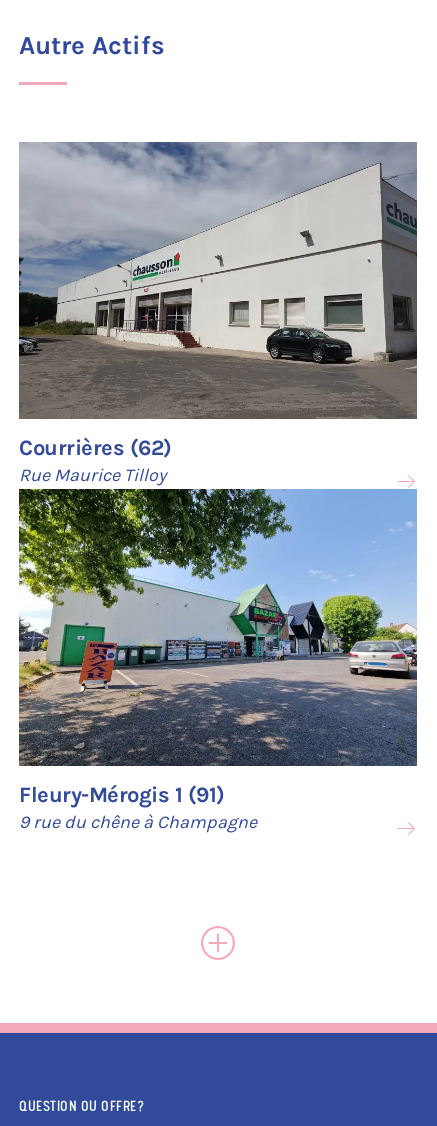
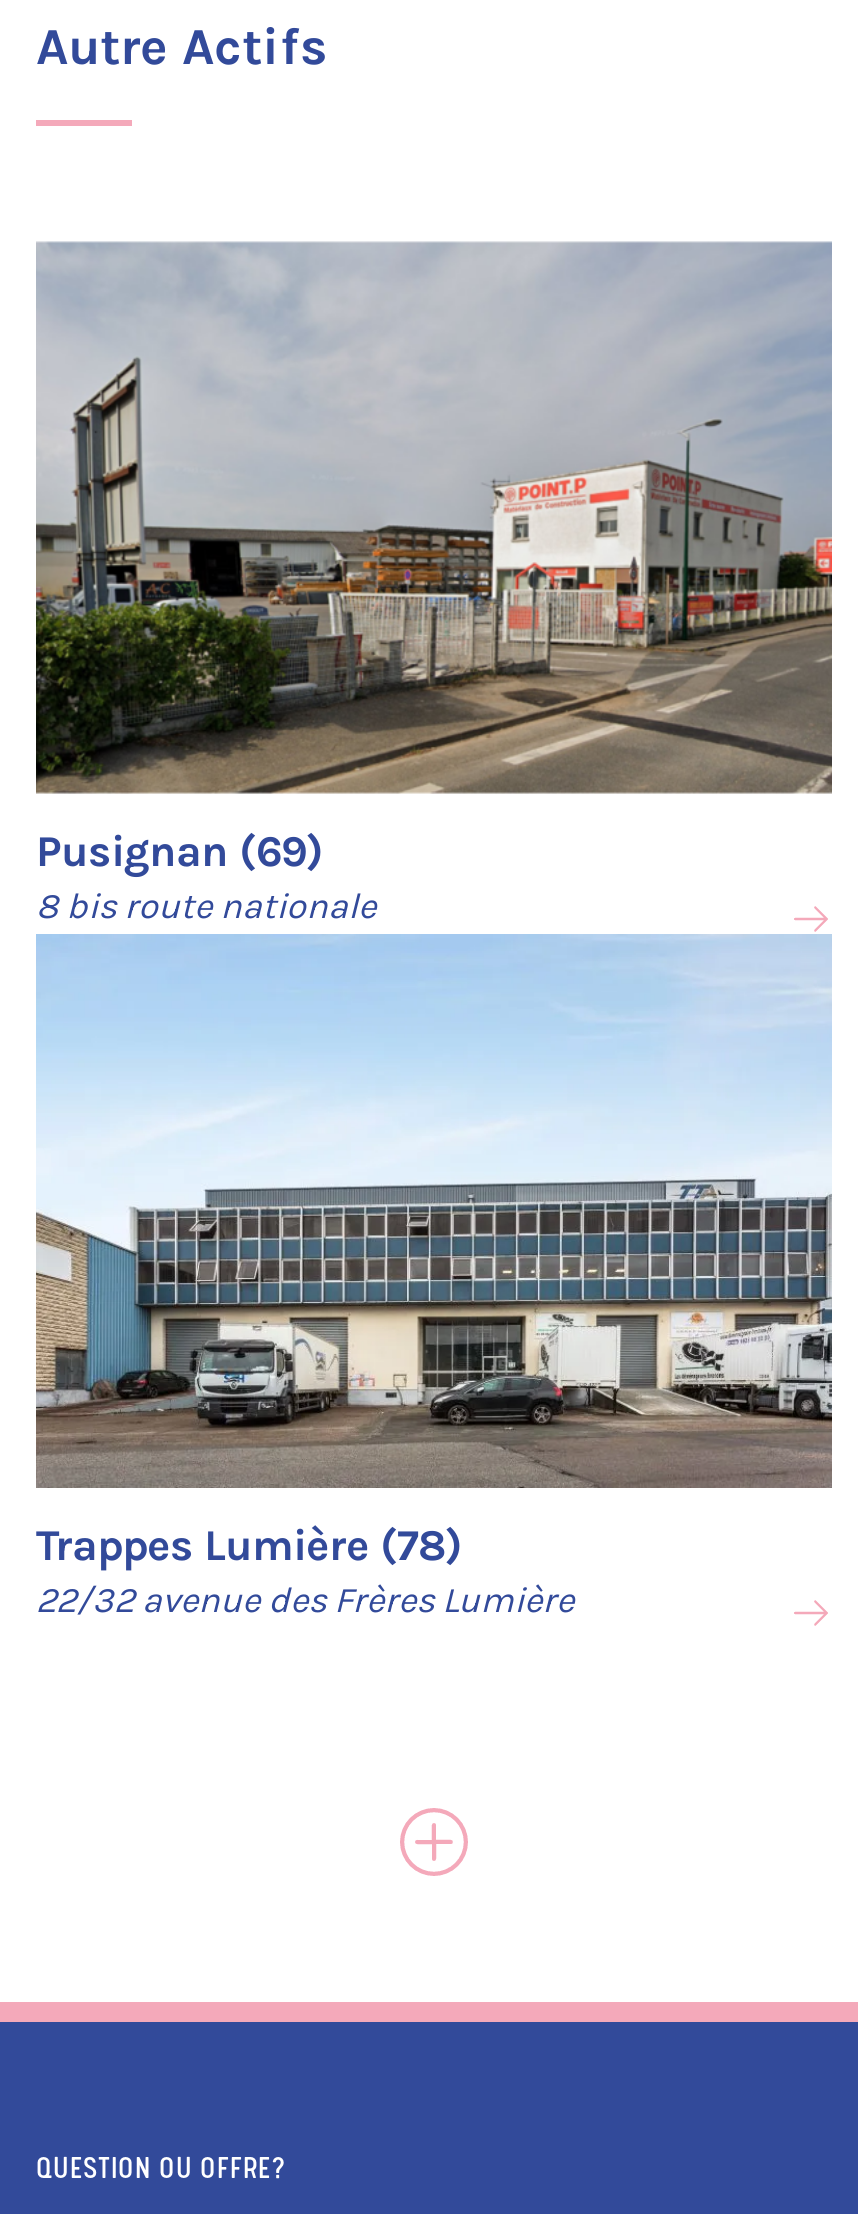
[18,141,418,486] [image] | Courrières (62) | Rue Maurice Tilloy -> [34,240,834,928] [image] | Pusignan (69) | 8 bis route nationale
[18,488,417,833] [image] | Fleury-Mérogis 1 (91) | 9 rue du chêne à Champagne -> [34,934,832,1621] [image] | Trappes Lumière (78) | 22/32 avenue des Frères Lumière

